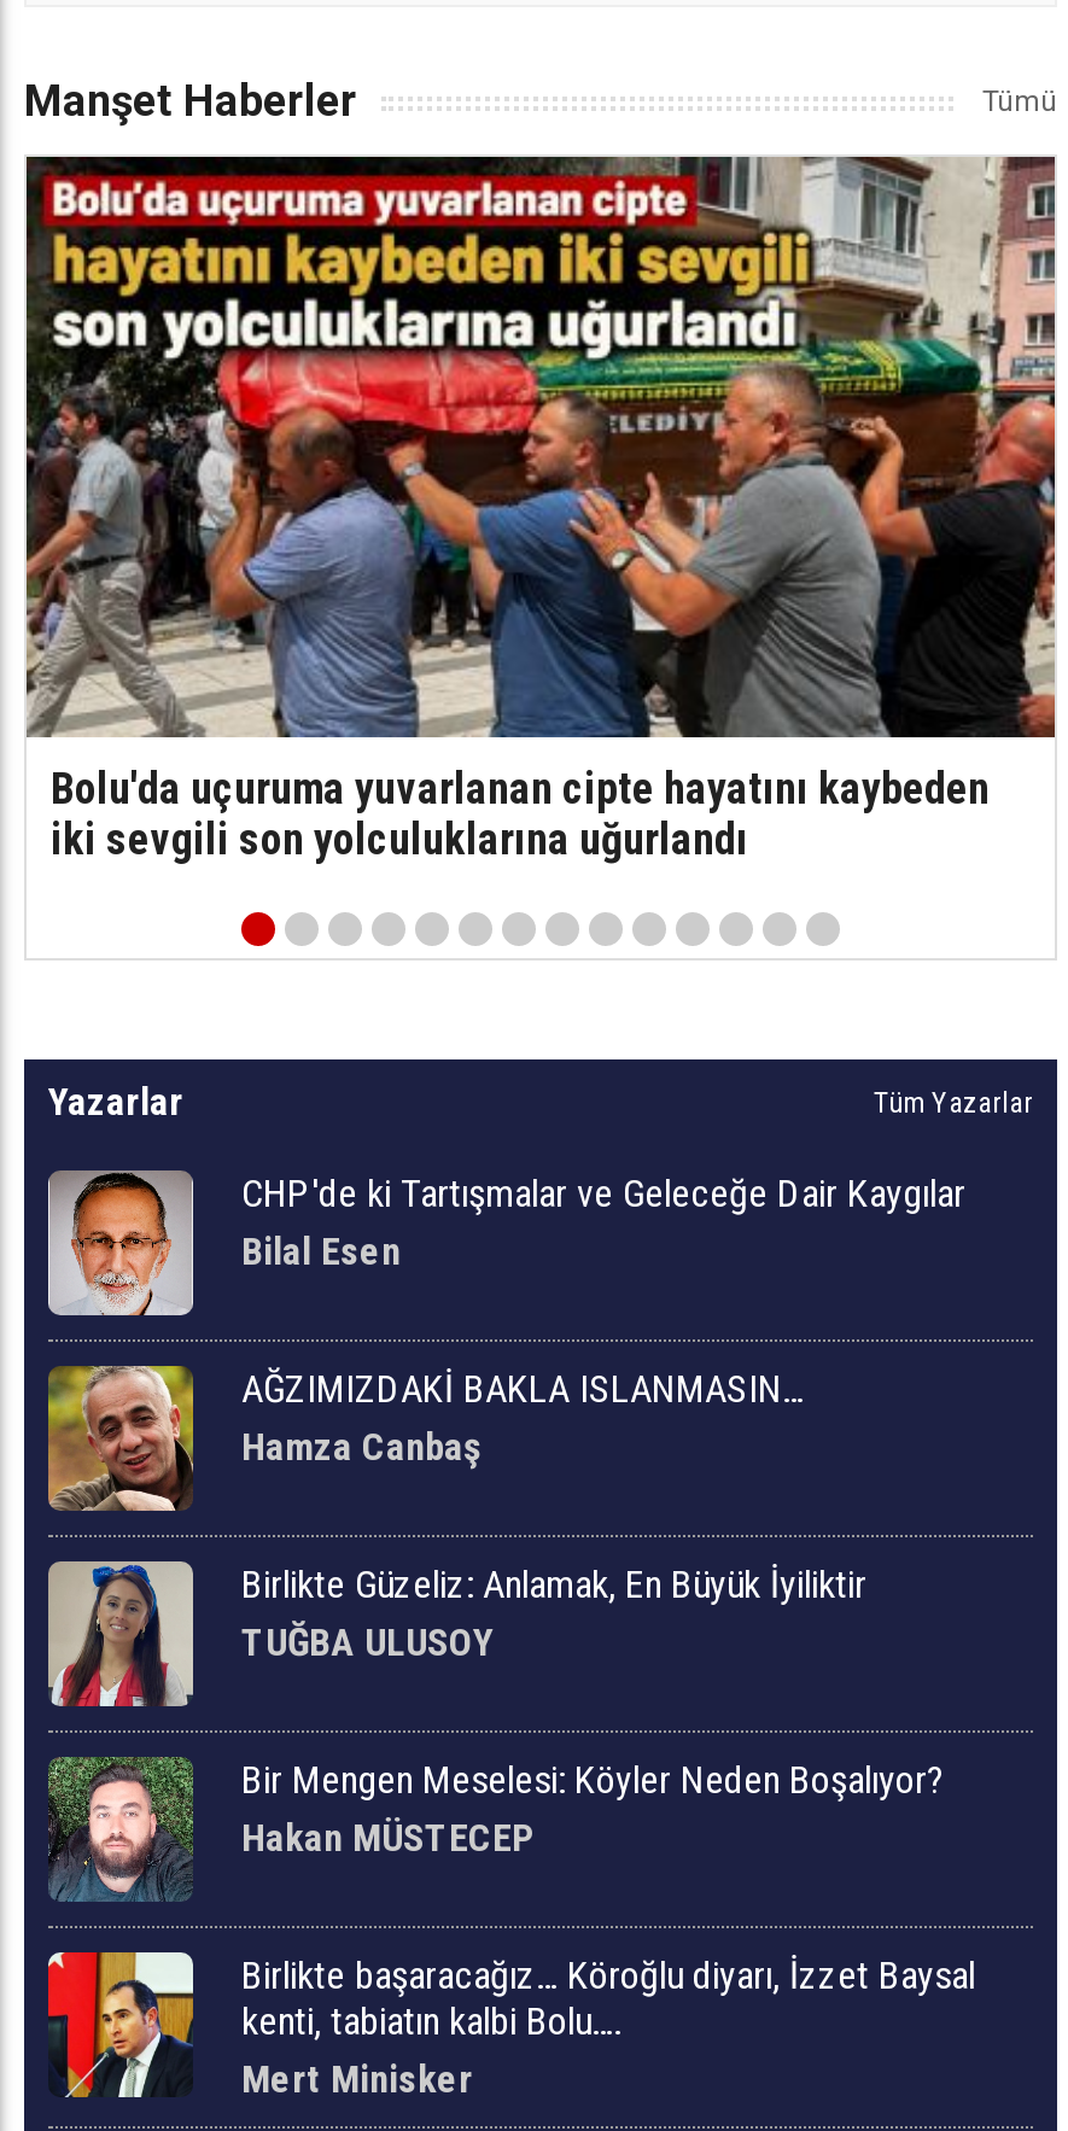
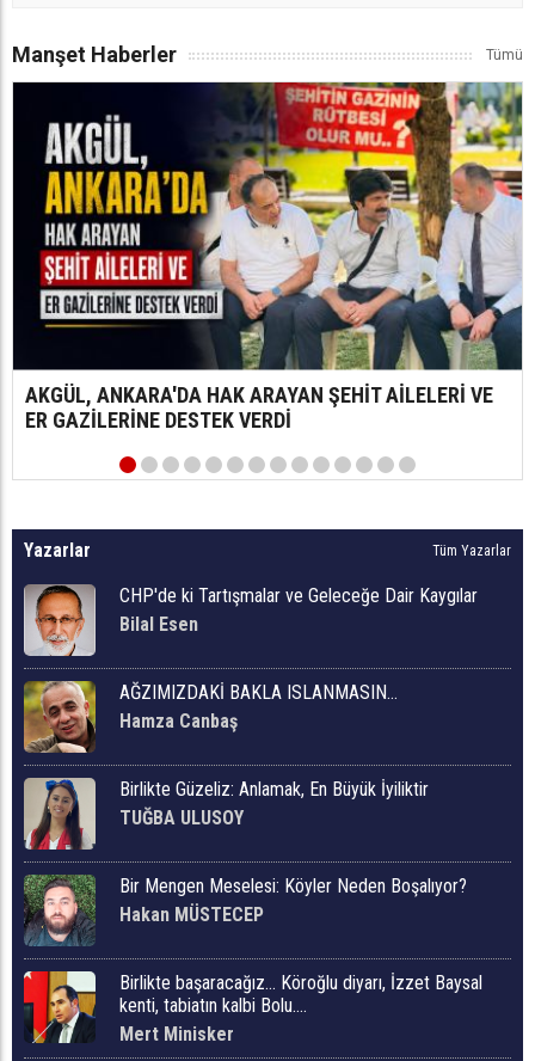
[24,154,1057,864] [image] | Bolu'da uçuruma yuvarlanan cipte hayatını kaybeden | iki sevgili son yolculuklarına uğurlandı -> [12,81,523,432] [image] | AKGÜL, ANKARA'DA HAK ARAYAN ŞEHİT AİLELERİ VE | ER GAZİLERİNE DESTEK VERDİ

